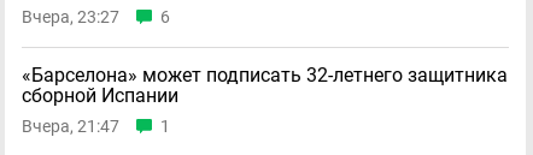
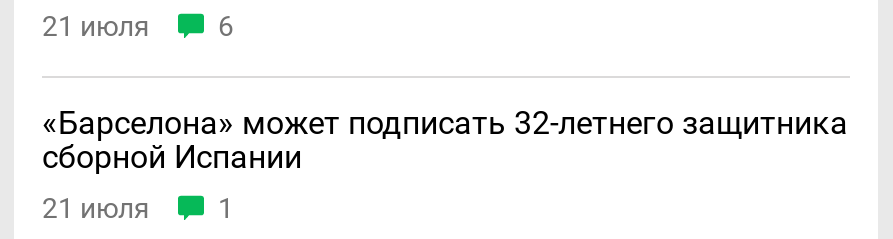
[22,7,119,26] Вчера, 23:27 -> [42,10,150,42] 21 июля
[22,116,119,136] Вчера, 21:47 -> [42,192,150,224] 21 июля

